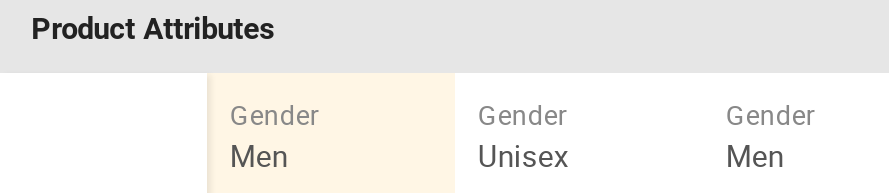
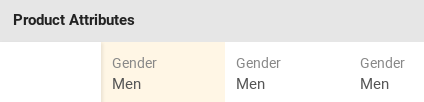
[478,136,568,176] Unisex -> [236,73,265,93] Men

